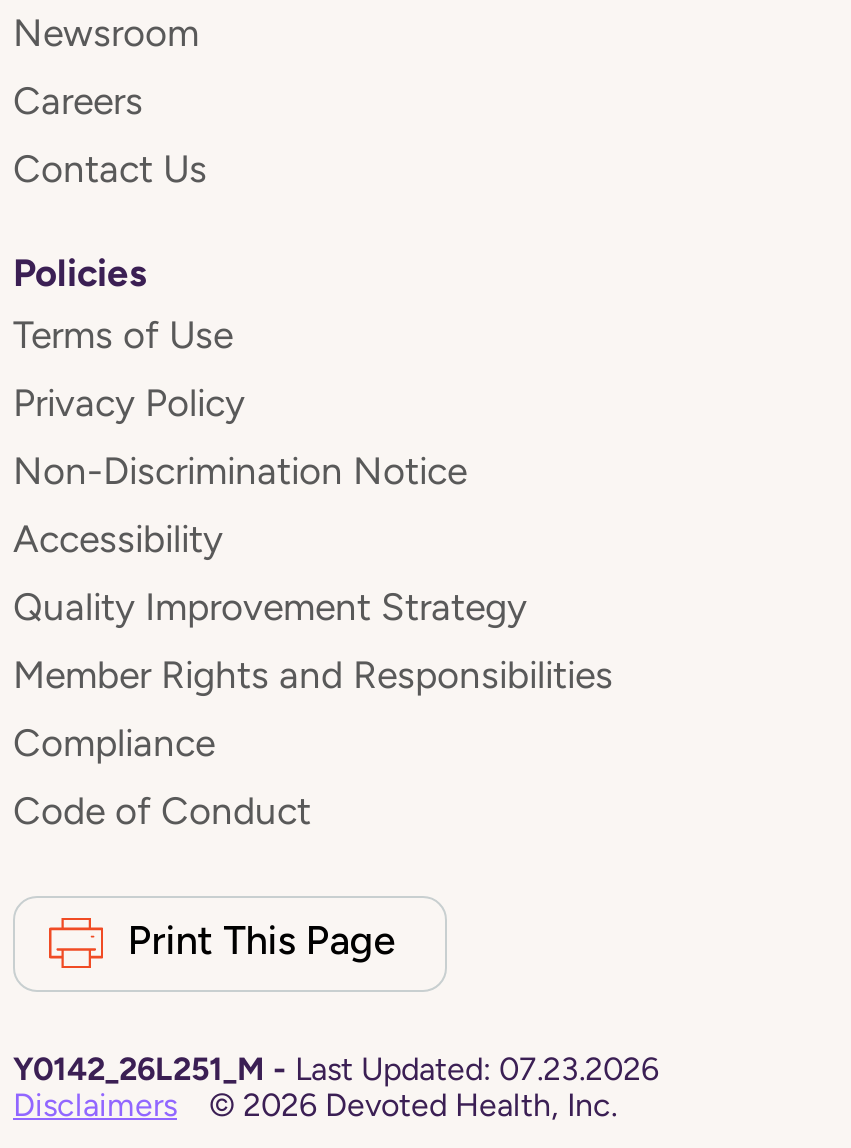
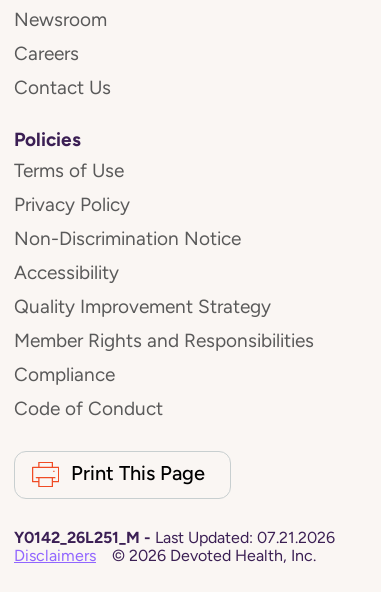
[13,1049,659,1087] Y0142_26L251_M - Last Updated: 07.23.2026 -> [14,527,335,546] Y0142_26L251_M - Last Updated: 07.21.2026

